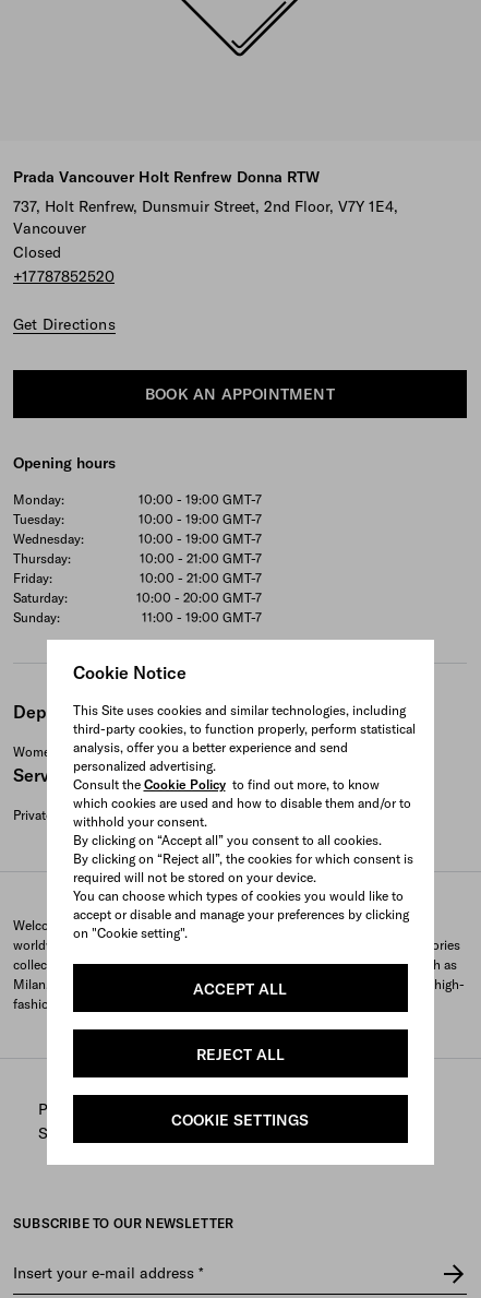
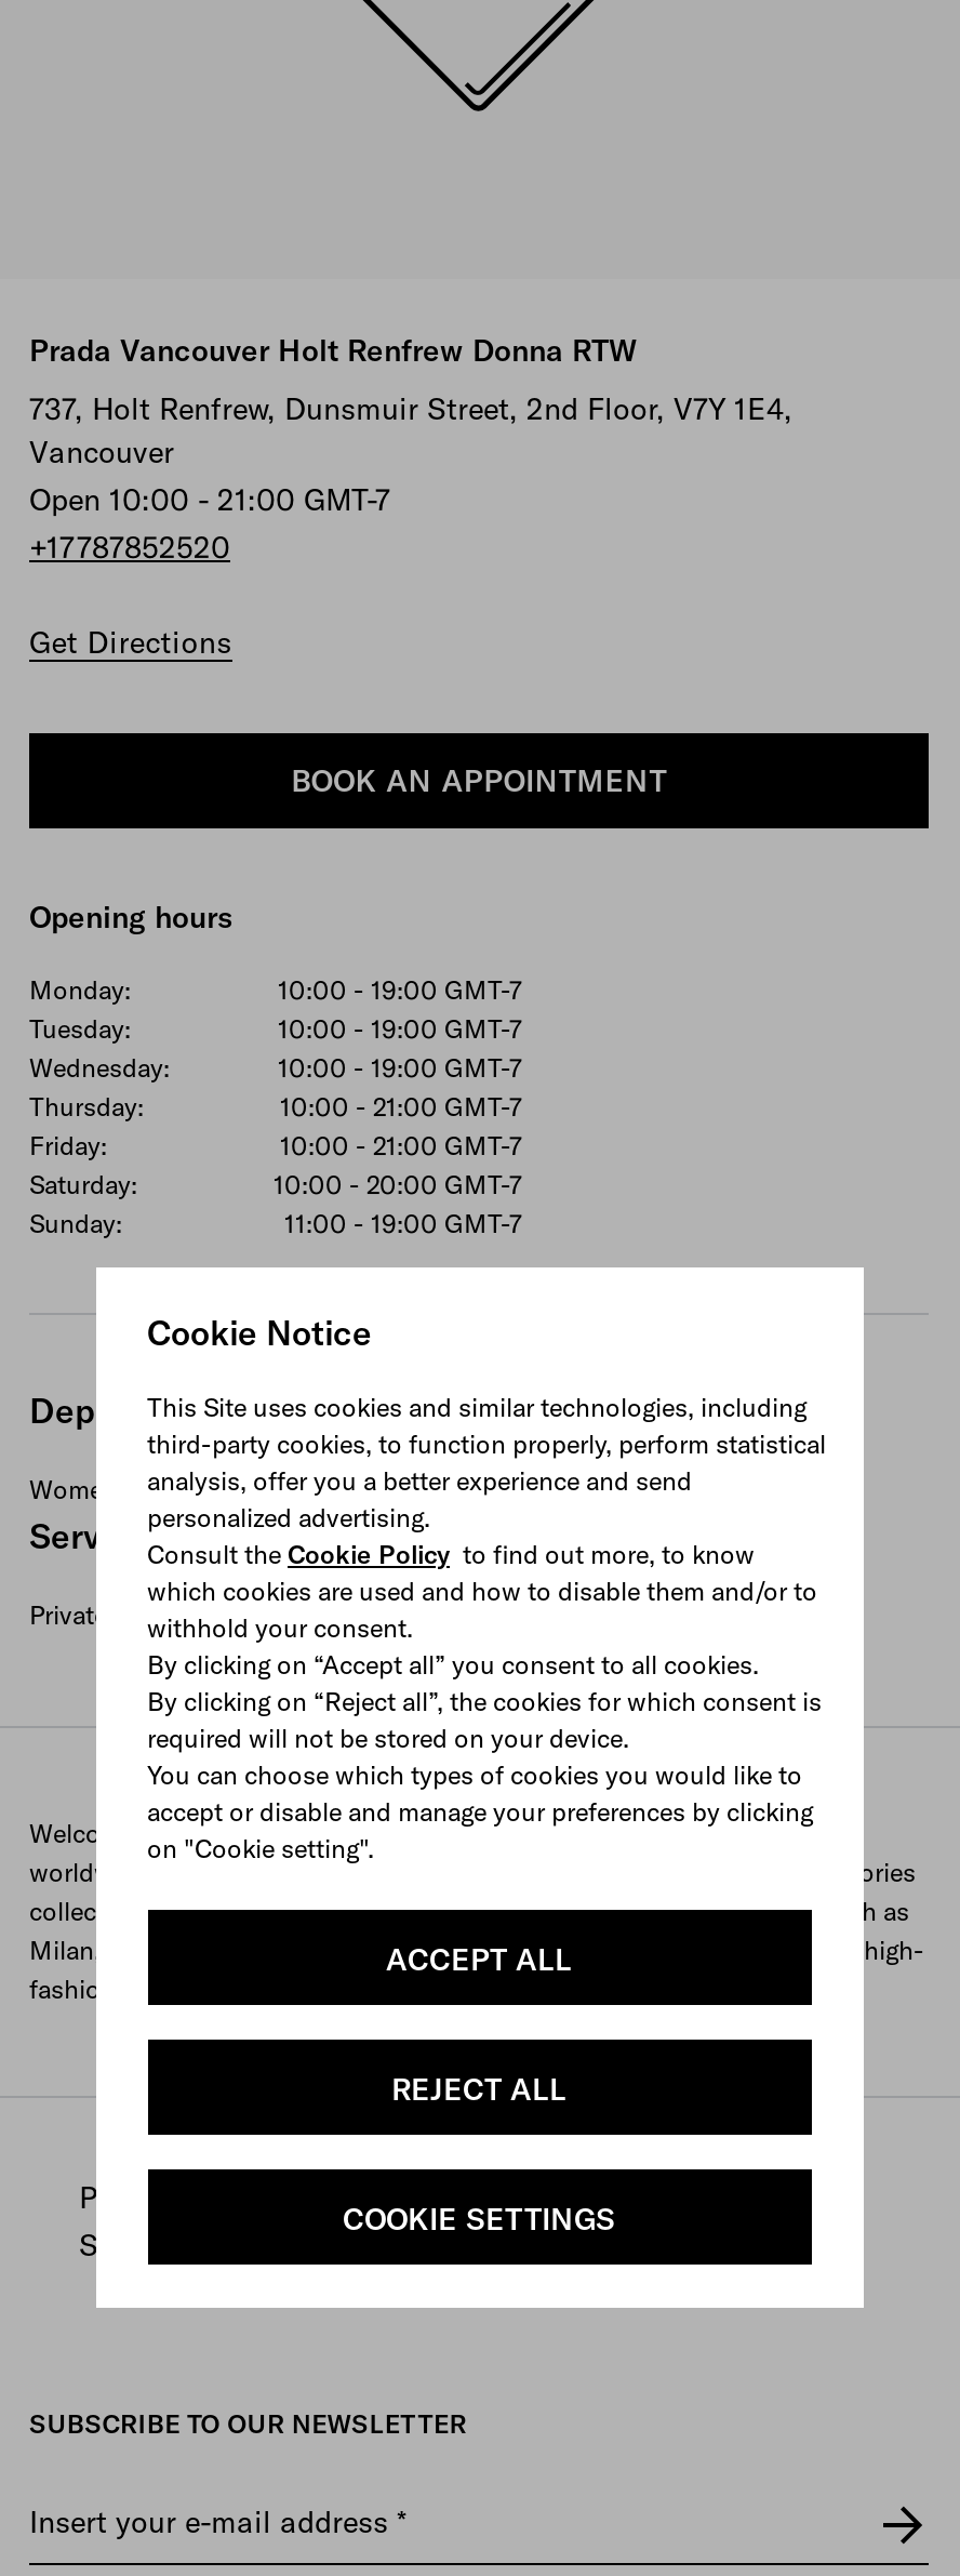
[13,242,61,262] Closed -> [29,480,390,519] Open 10:00 - 21:00 GMT-7

